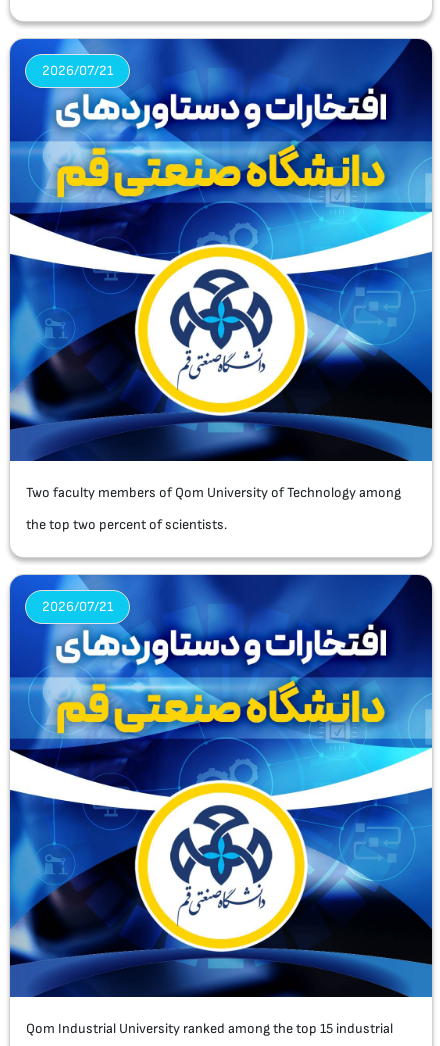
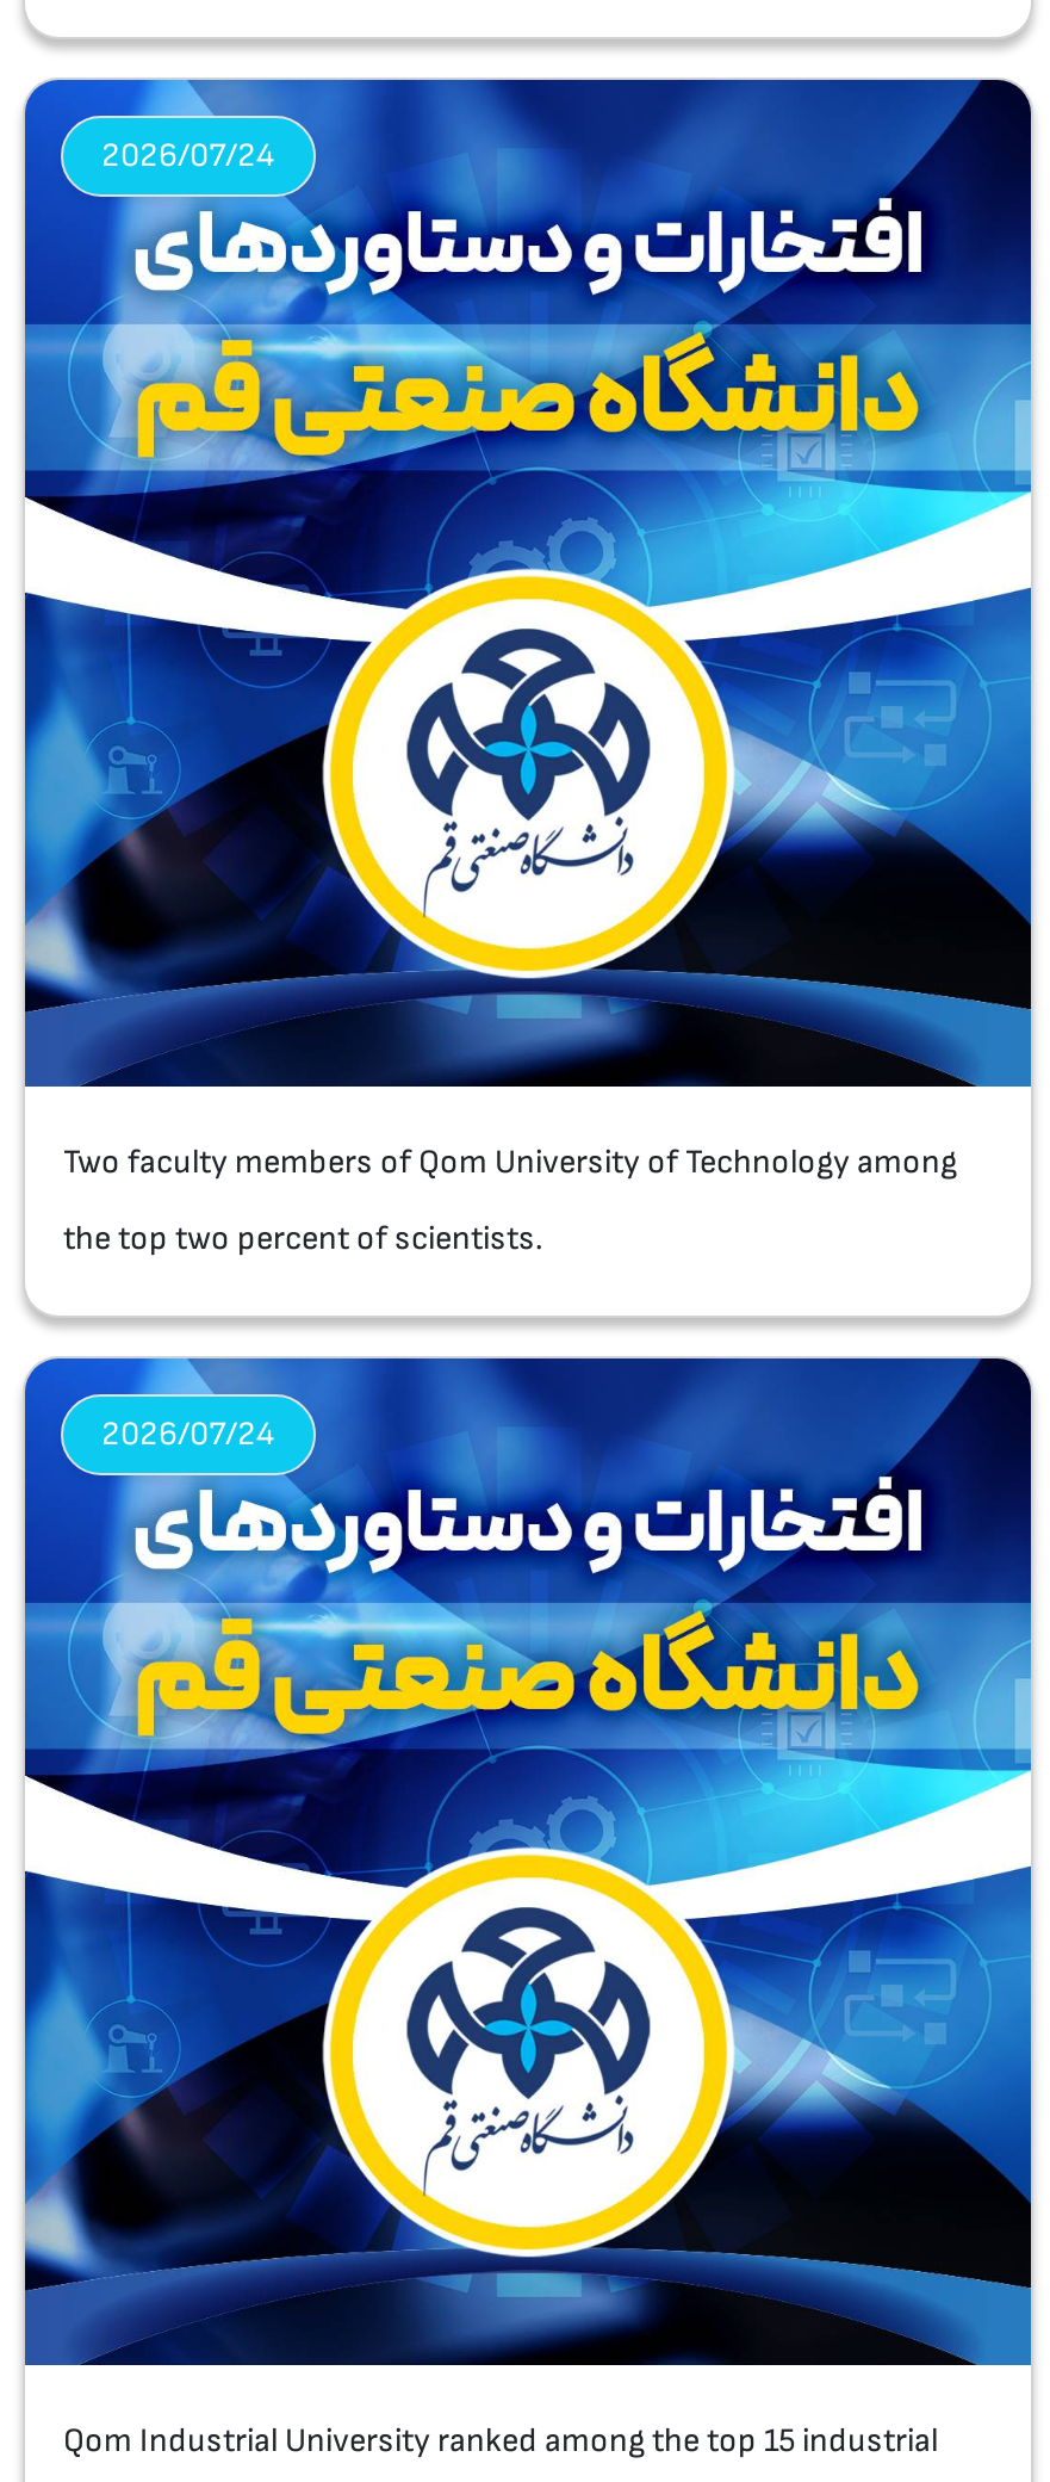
[42,62,113,79] 2026/07/21 -> [101,135,275,175] 2026/07/24
[42,598,113,615] 2026/07/21 -> [101,1413,275,1454] 2026/07/24

